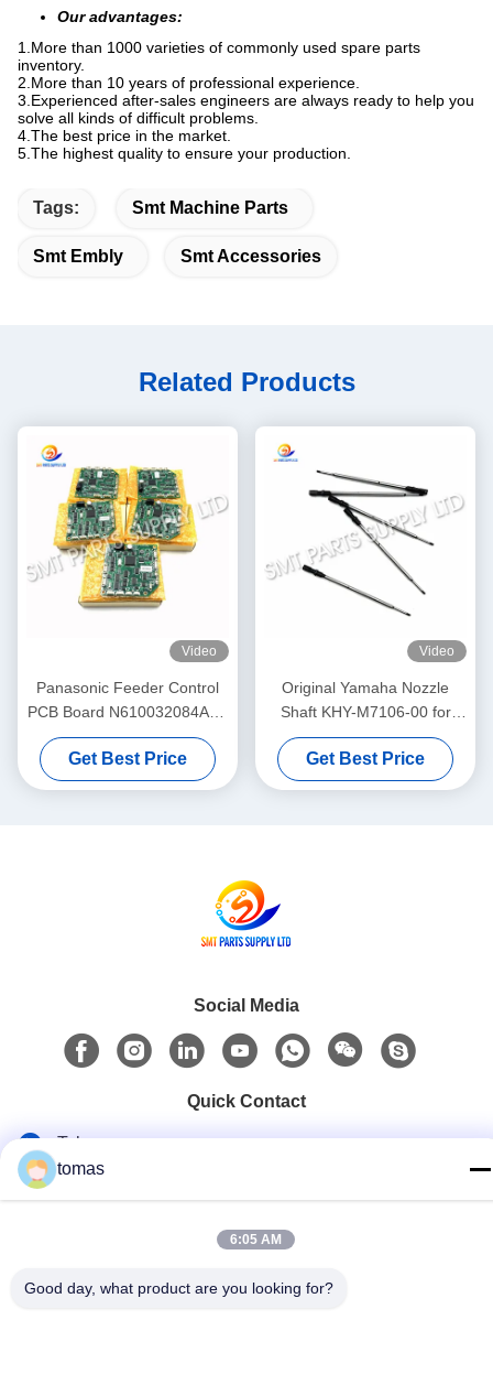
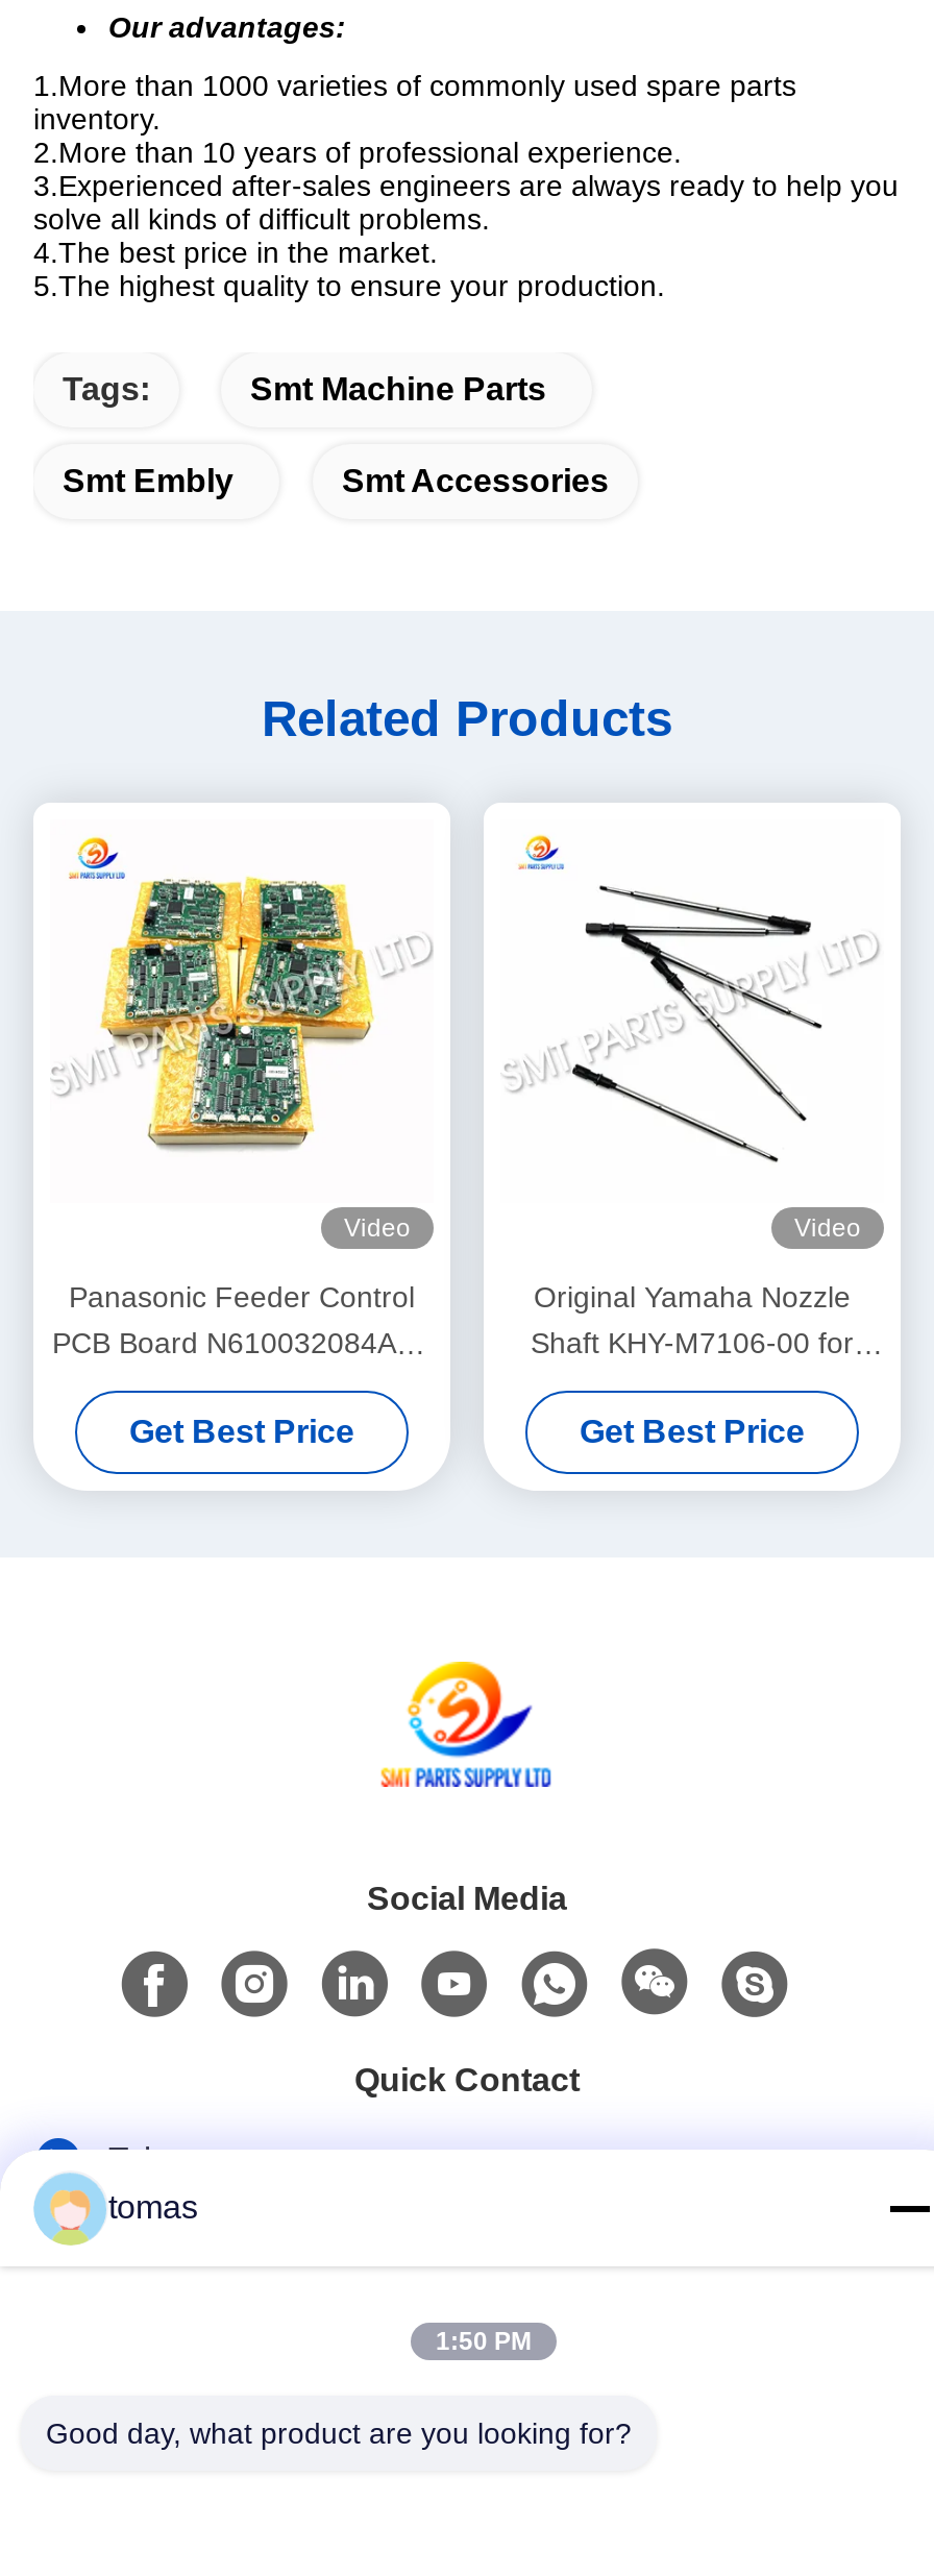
[229,1232,281,1247] 6:05 AM -> [436,2327,532,2356] 1:50 PM

